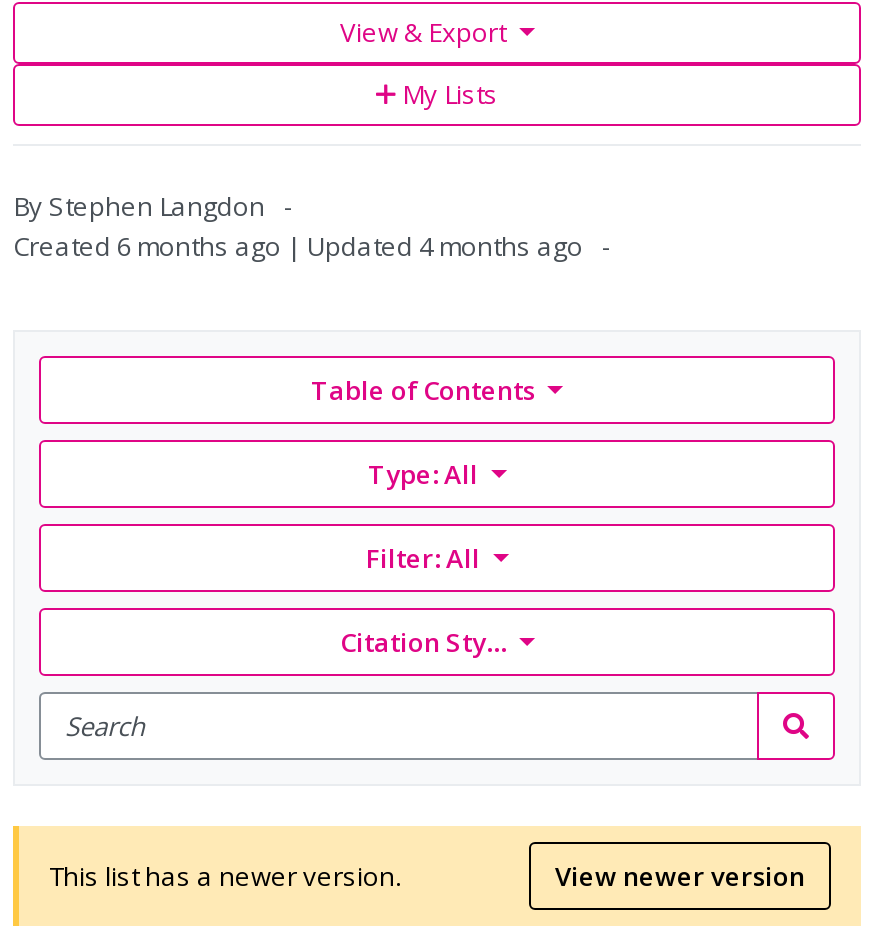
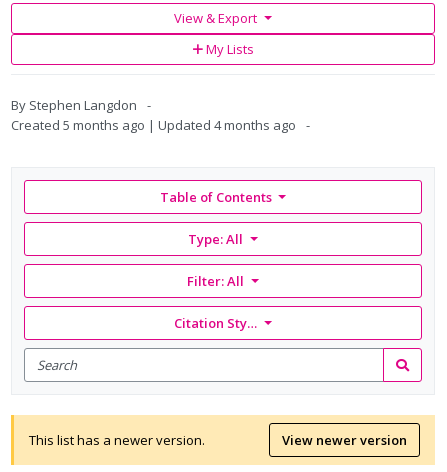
[13,228,281,264] Created 6 months ago -> [11,116,145,134] Created 5 months ago

